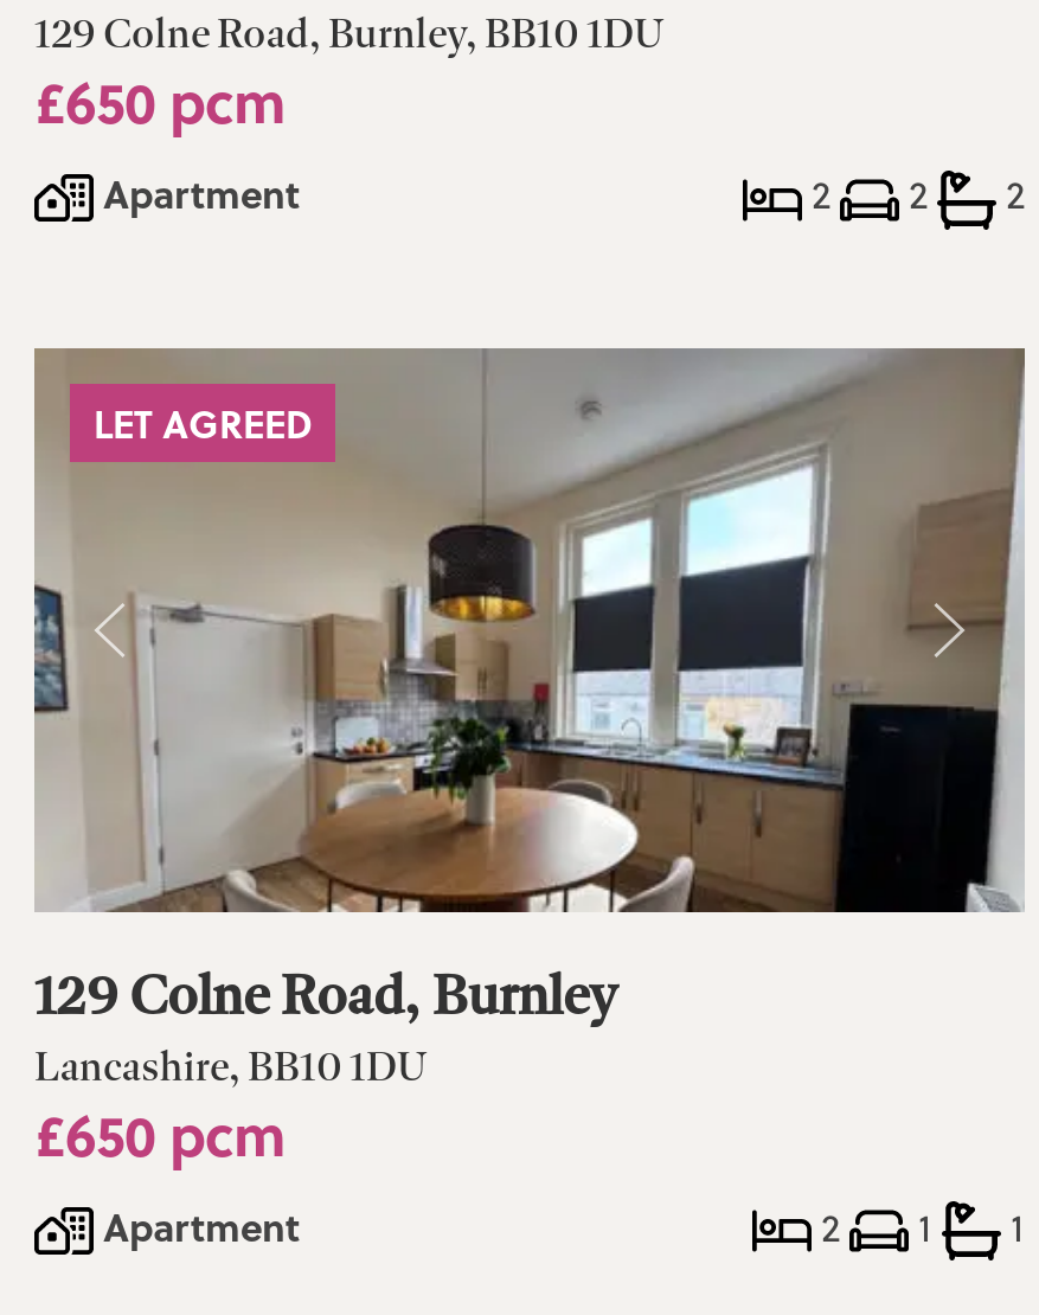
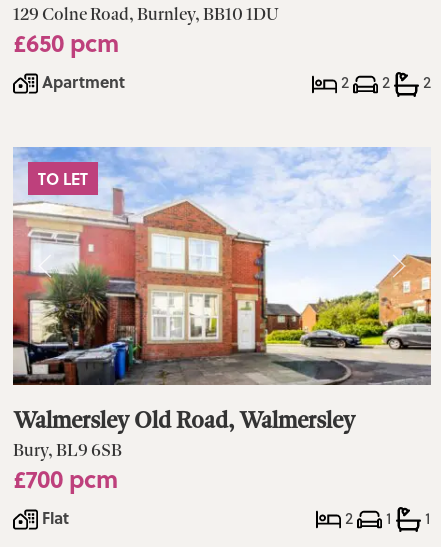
[32,346,1027,915] [image] | LET AGREED -> [12,146,432,386] [image] | TO LET
[34,960,617,1253] 129 Colne Road, Burnley | Lancashire, BB10 1DU | £650 pcm | Apartment -> [13,405,355,529] Walmersley Old Road, Walmersley | Bury, BL9 6SB | £700 pcm | Flat

